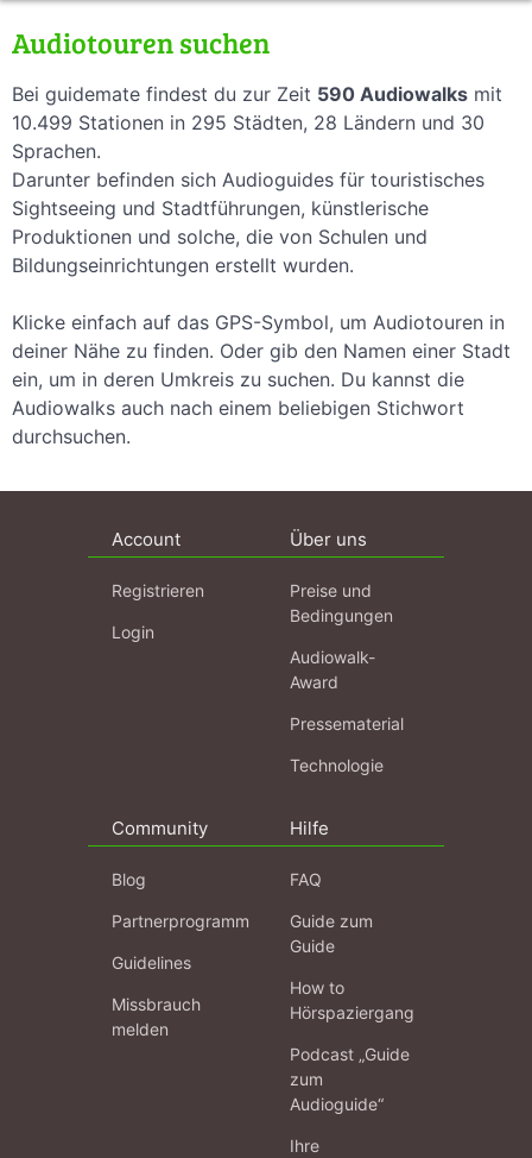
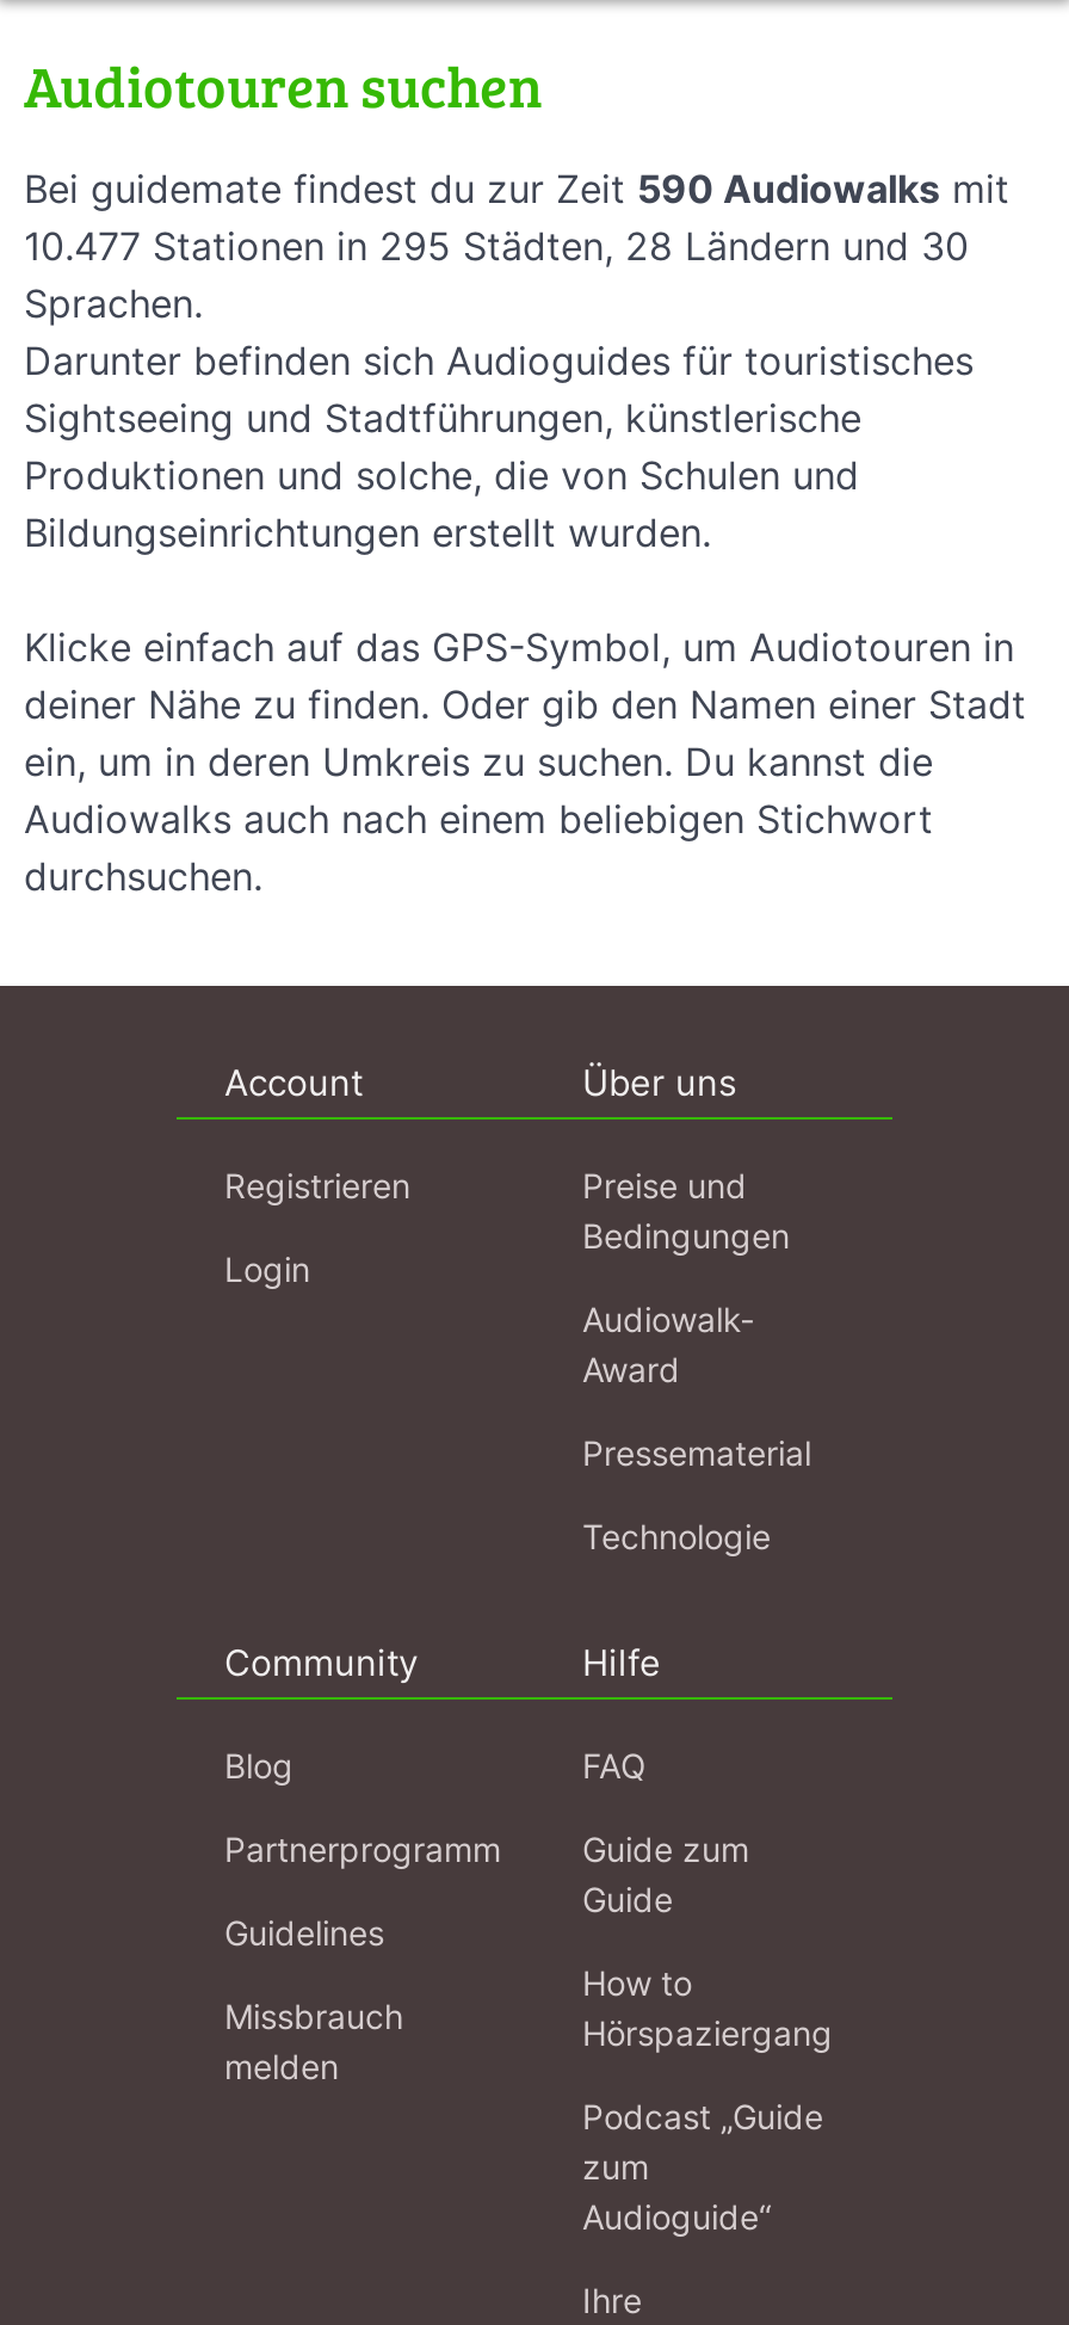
[12,110,484,134] 10.499 Stationen in 295 Städten, 28 Ländern und 30 -> [24,222,969,269] 10.477 Stationen in 295 Städten, 28 Ländern und 30

